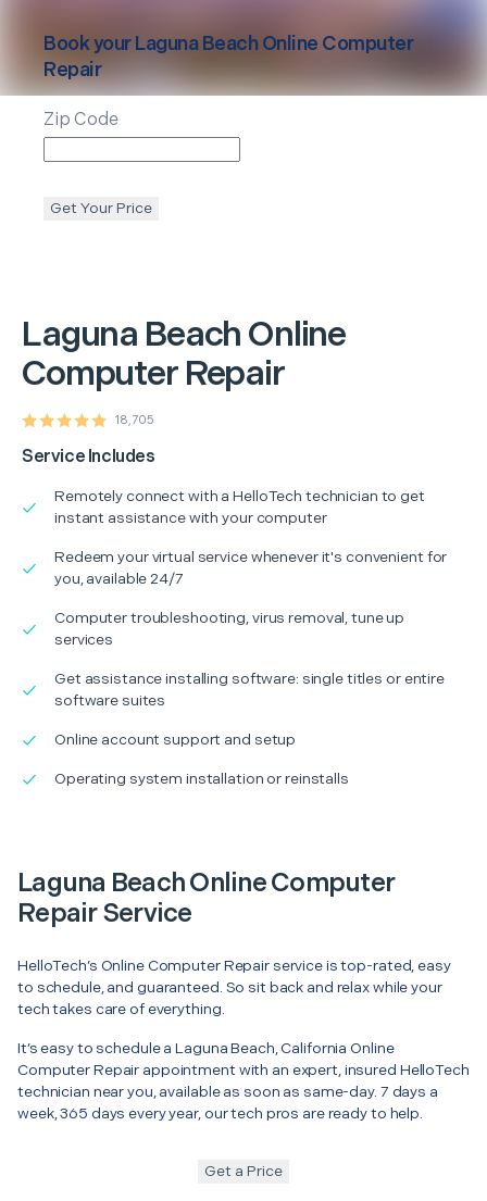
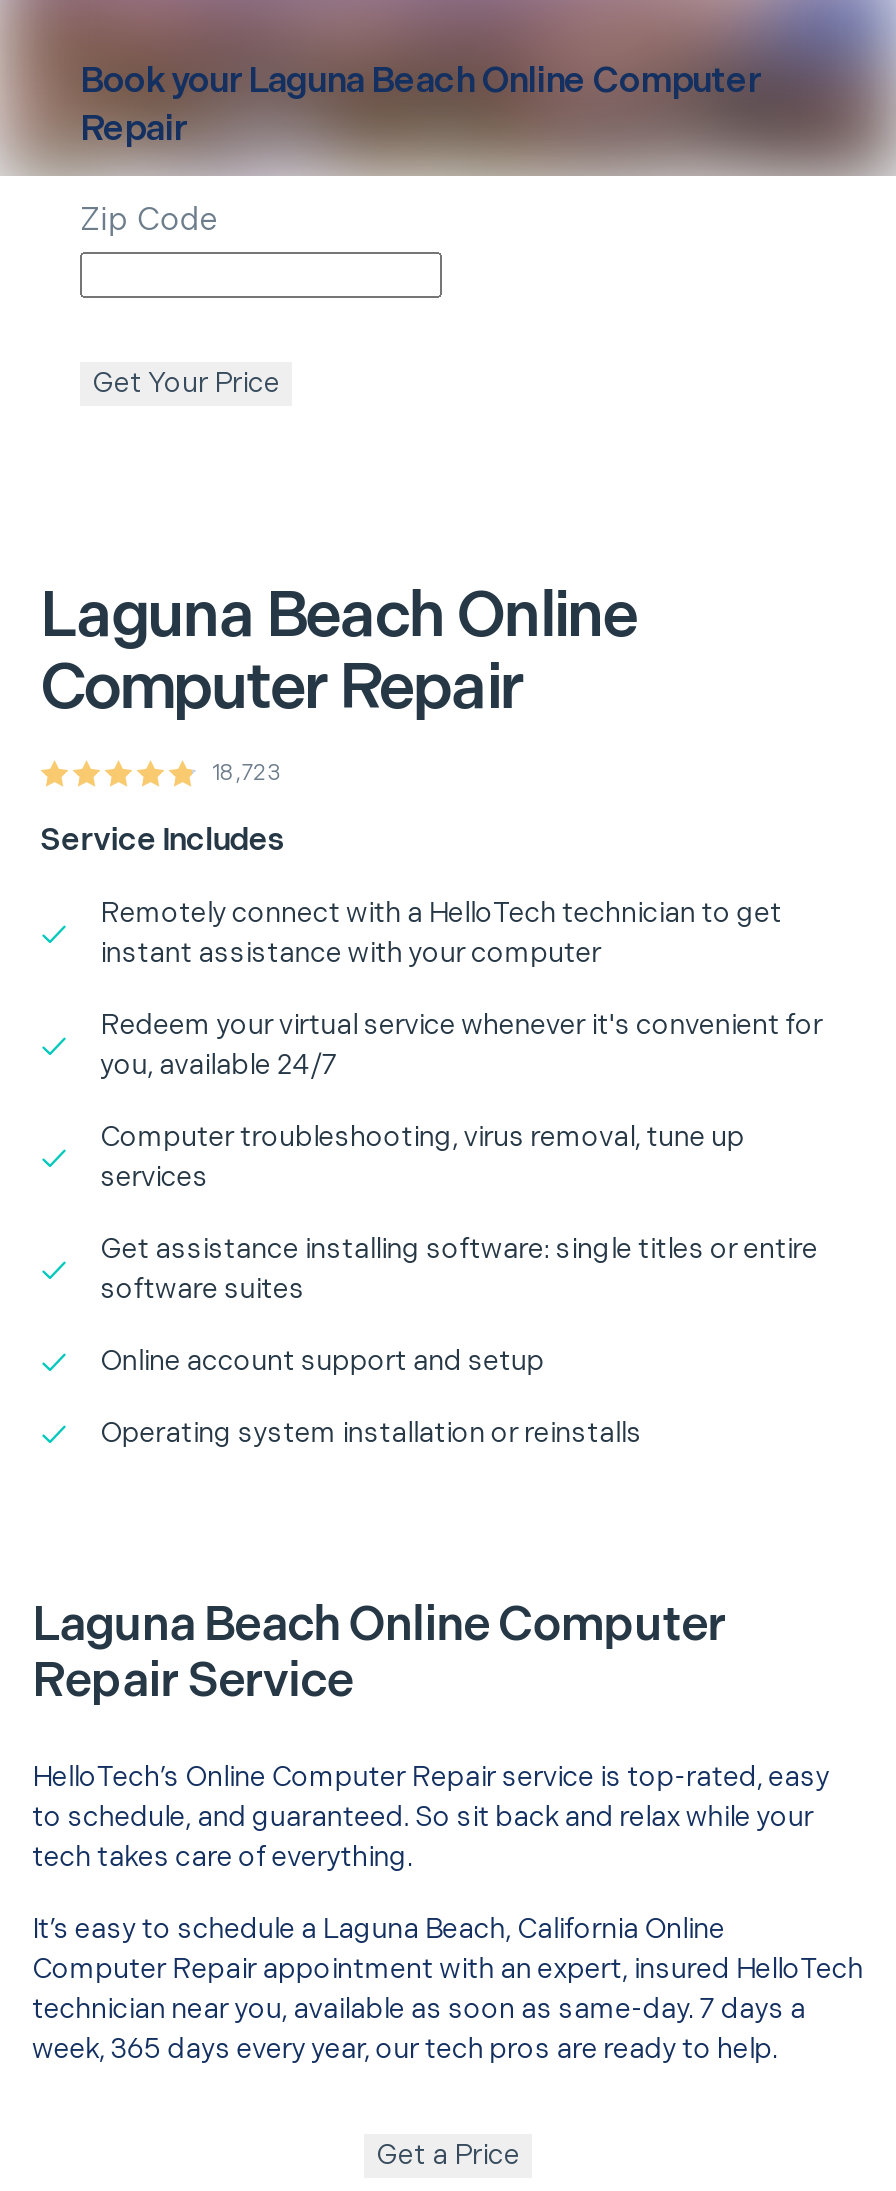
[115,413,154,427] 18,705 -> [212,760,281,786] 18,723

